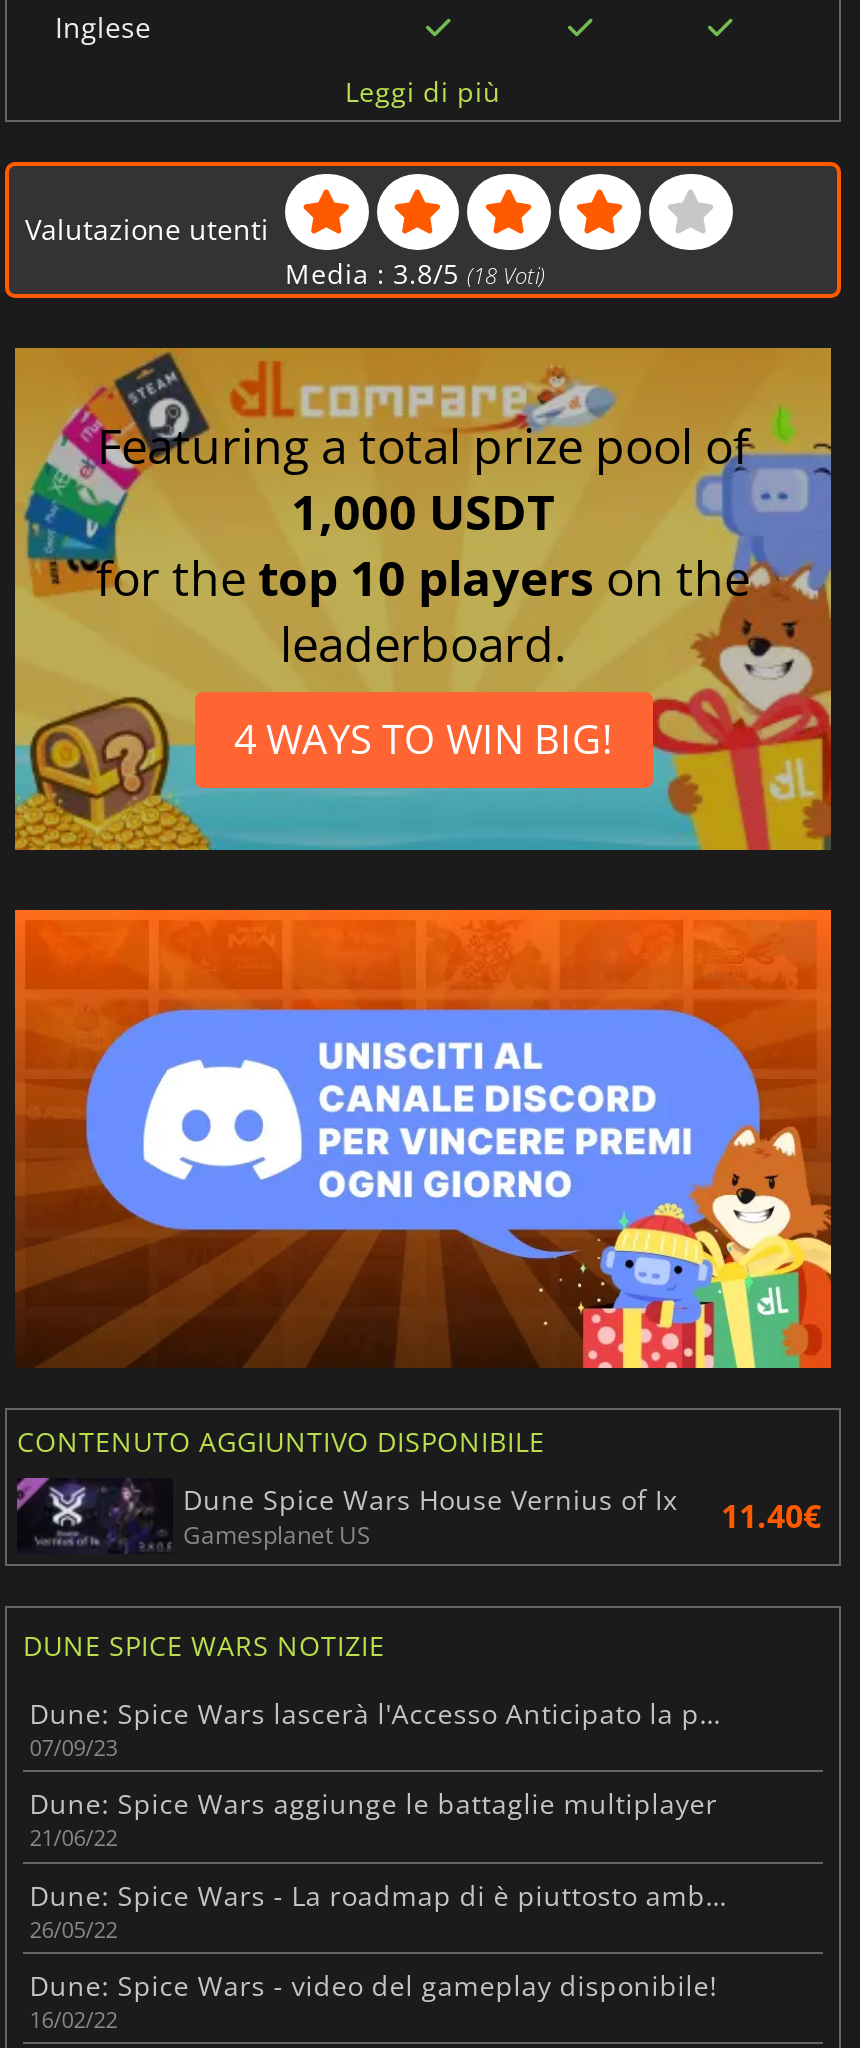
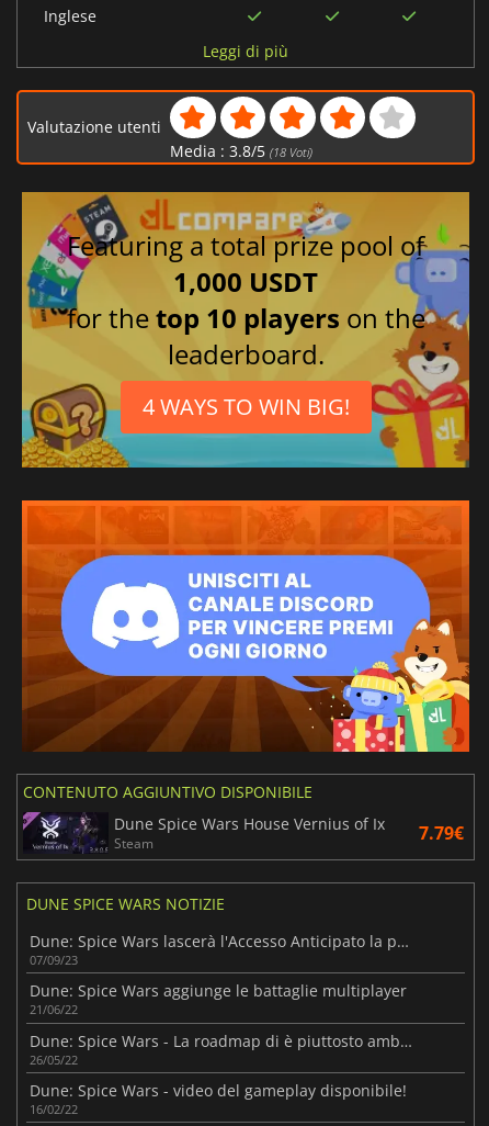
[183,1494,821,1552] Gamesplanet US | 11.40€ -> [114,821,464,853] Steam | 7.79€

